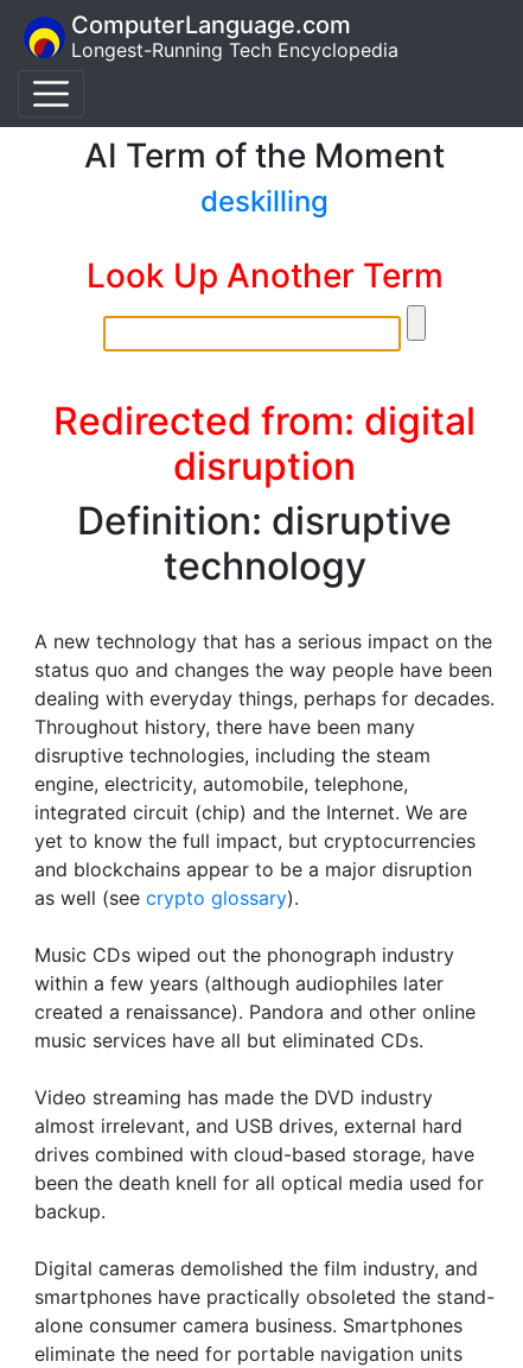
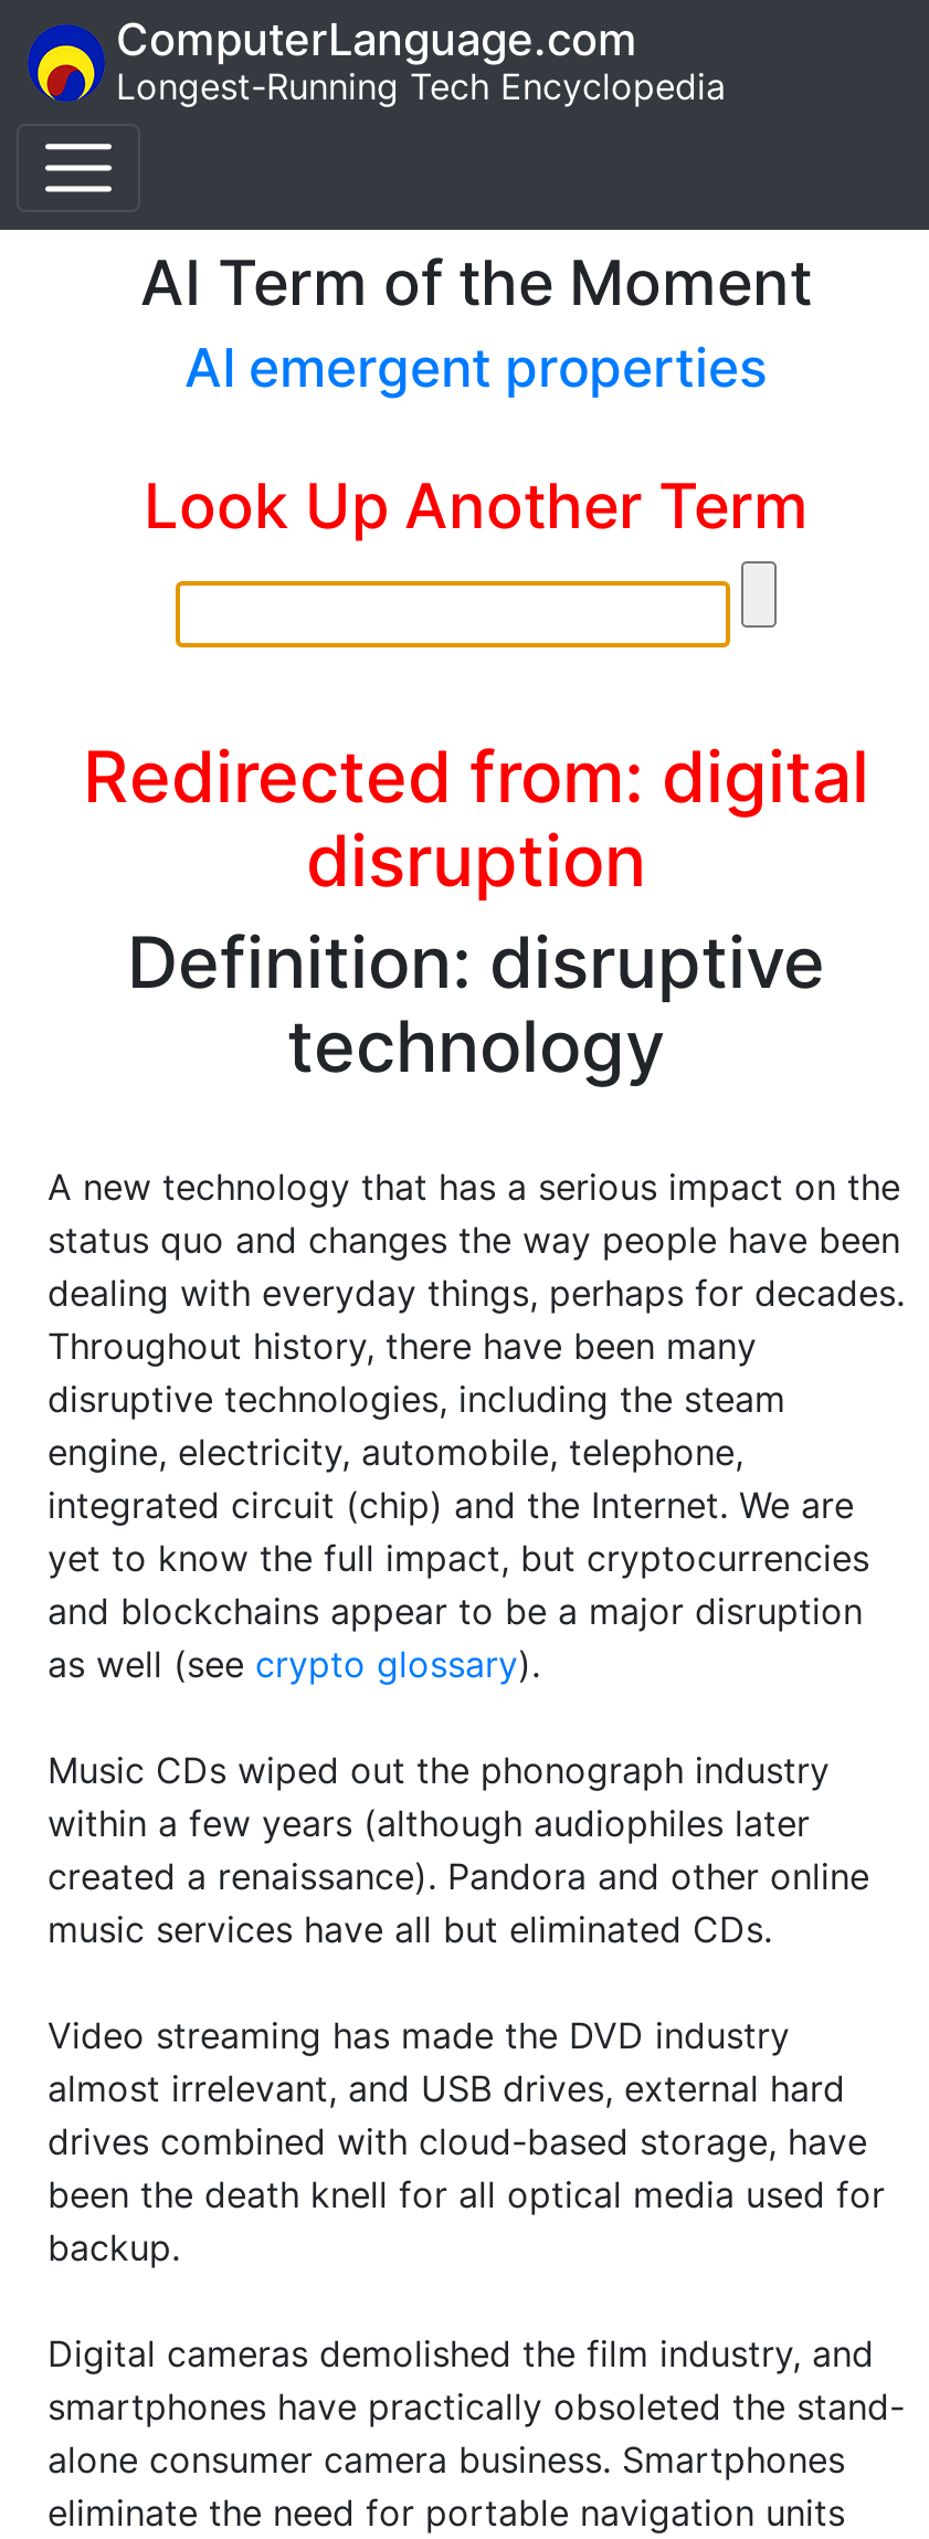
[200,184,329,218] deskilling -> [184,336,768,400] AI emergent properties

